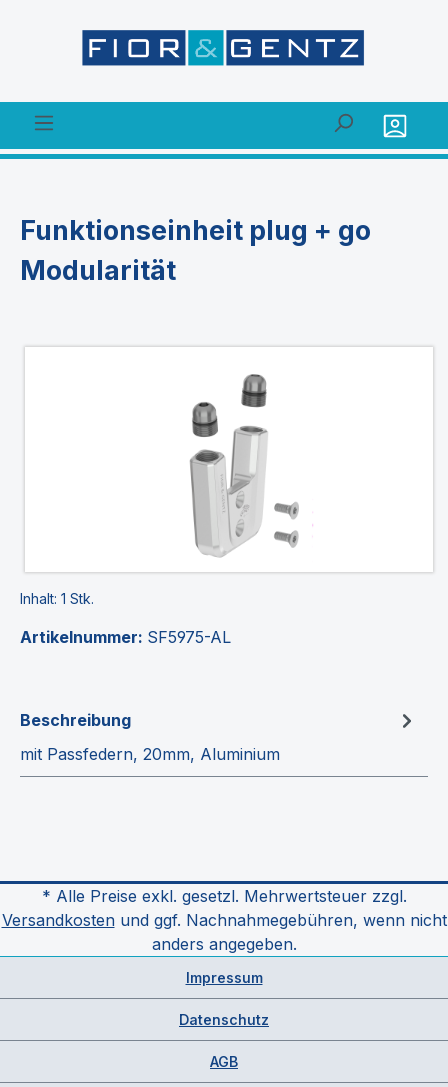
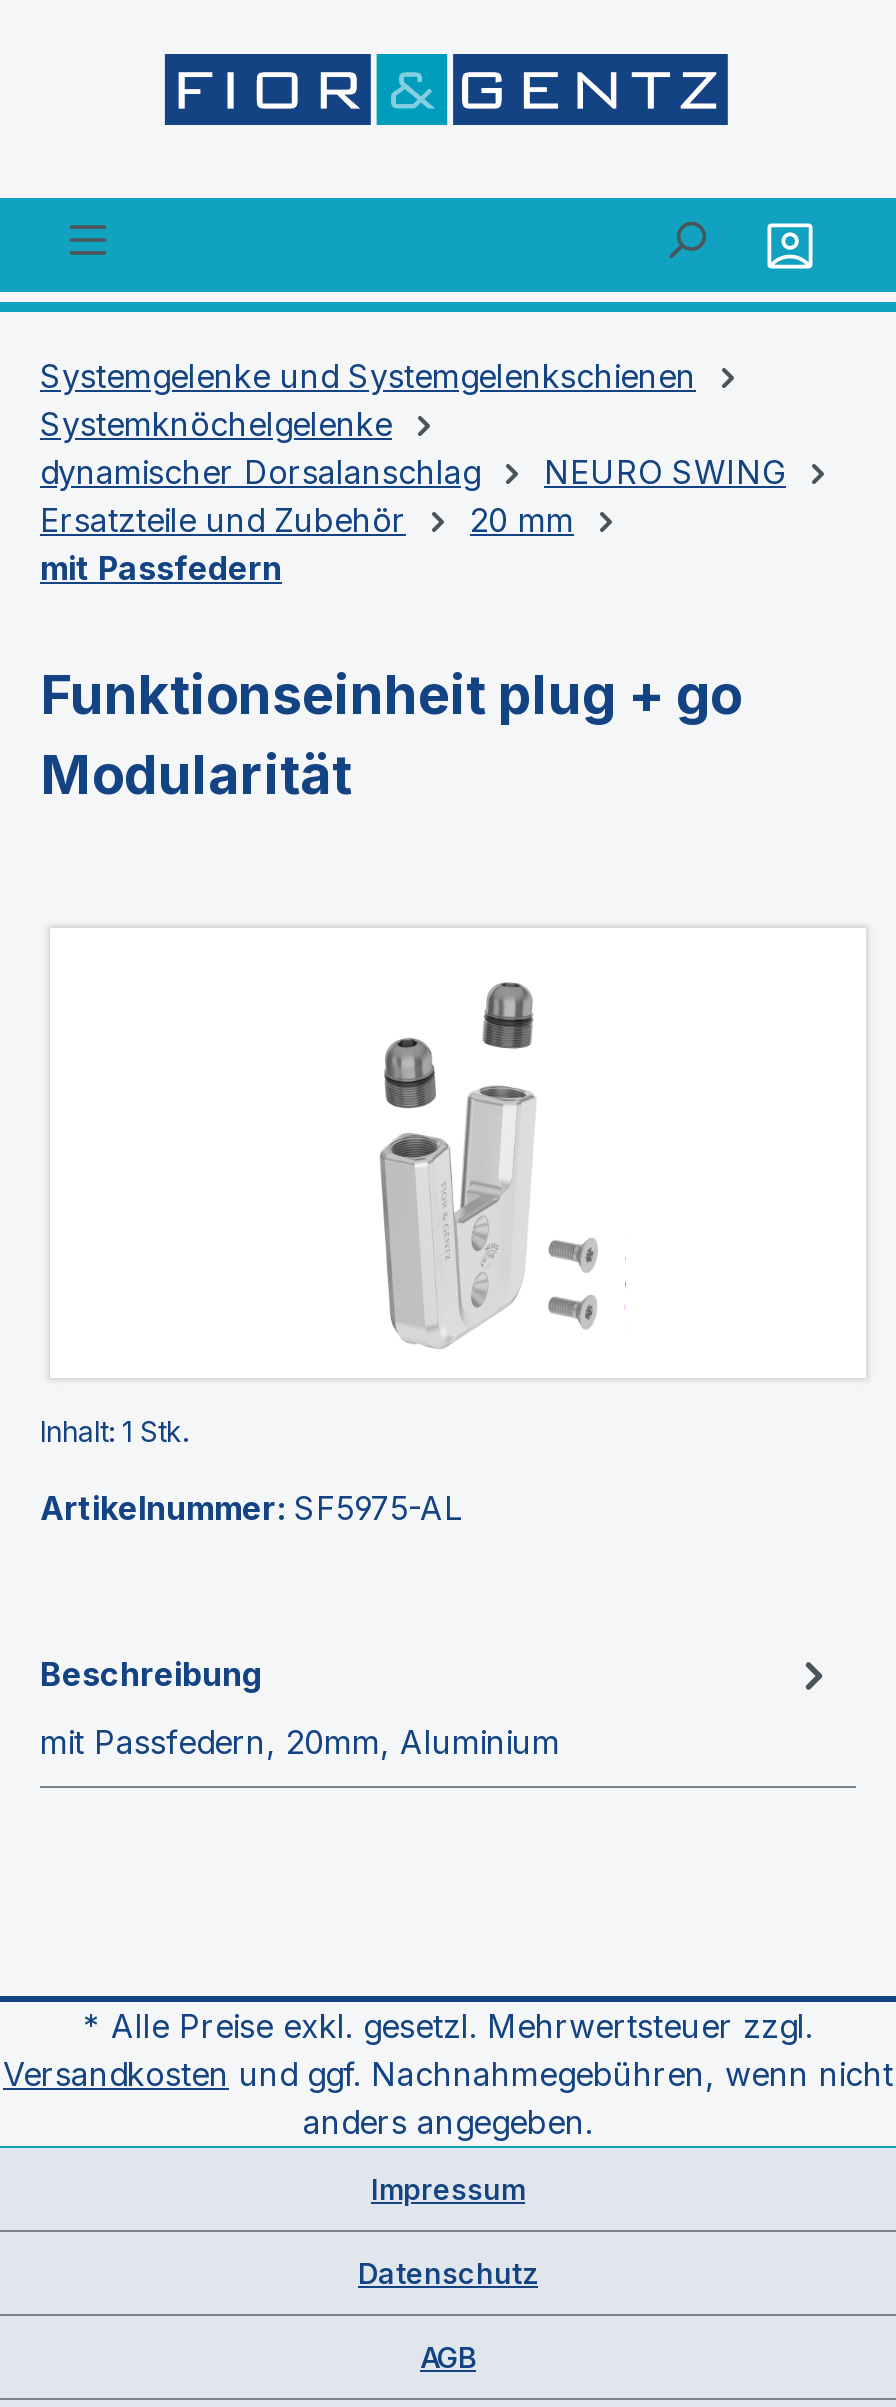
none -> [40,356,786,588] Systemgelenke und Systemgelenkschienen | Systemknöchelgelenke | dynamischer Dorsalanschlag | NEURO SWING | Ersatzteile und Zubehör | 20 mm | mit Passfedern

